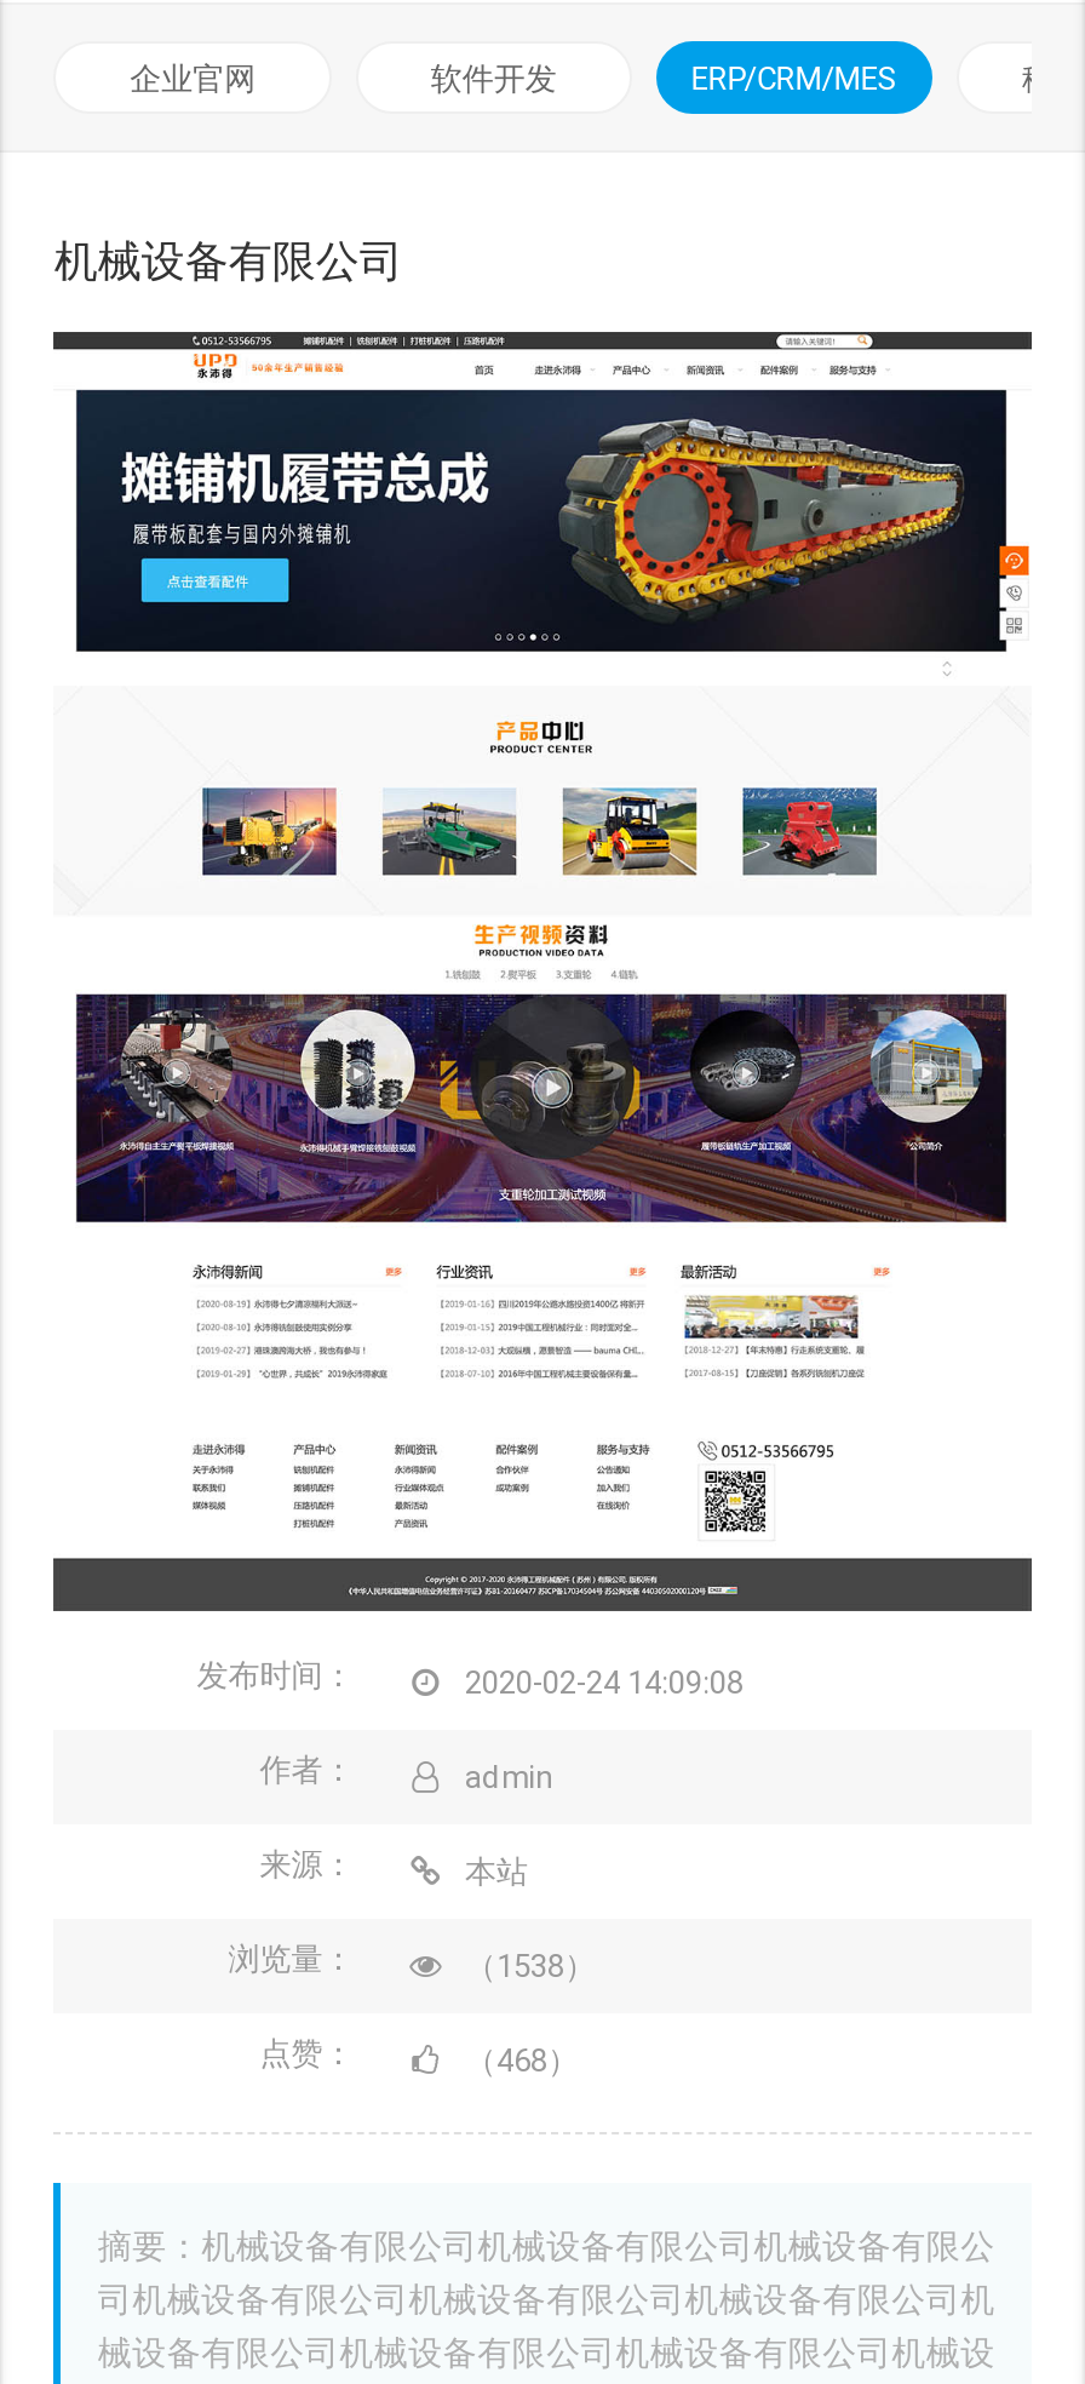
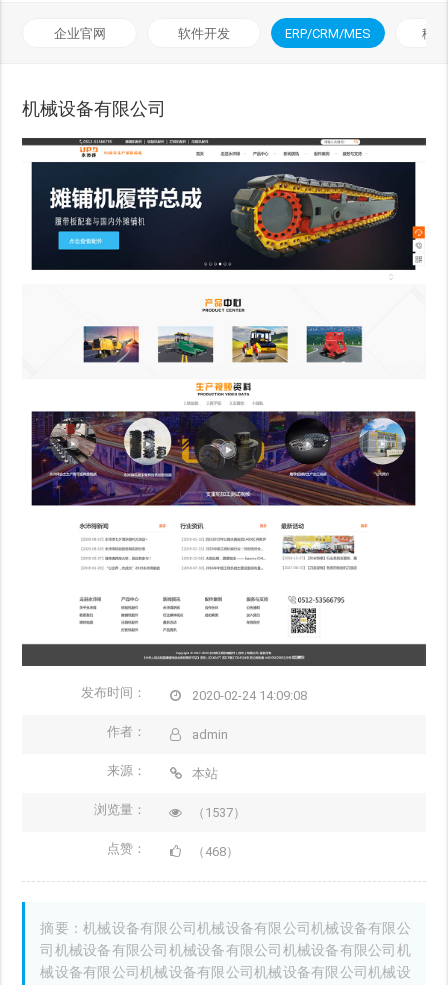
[465,1949,596,1985] （1538） -> [192,805,246,820] （1537）

